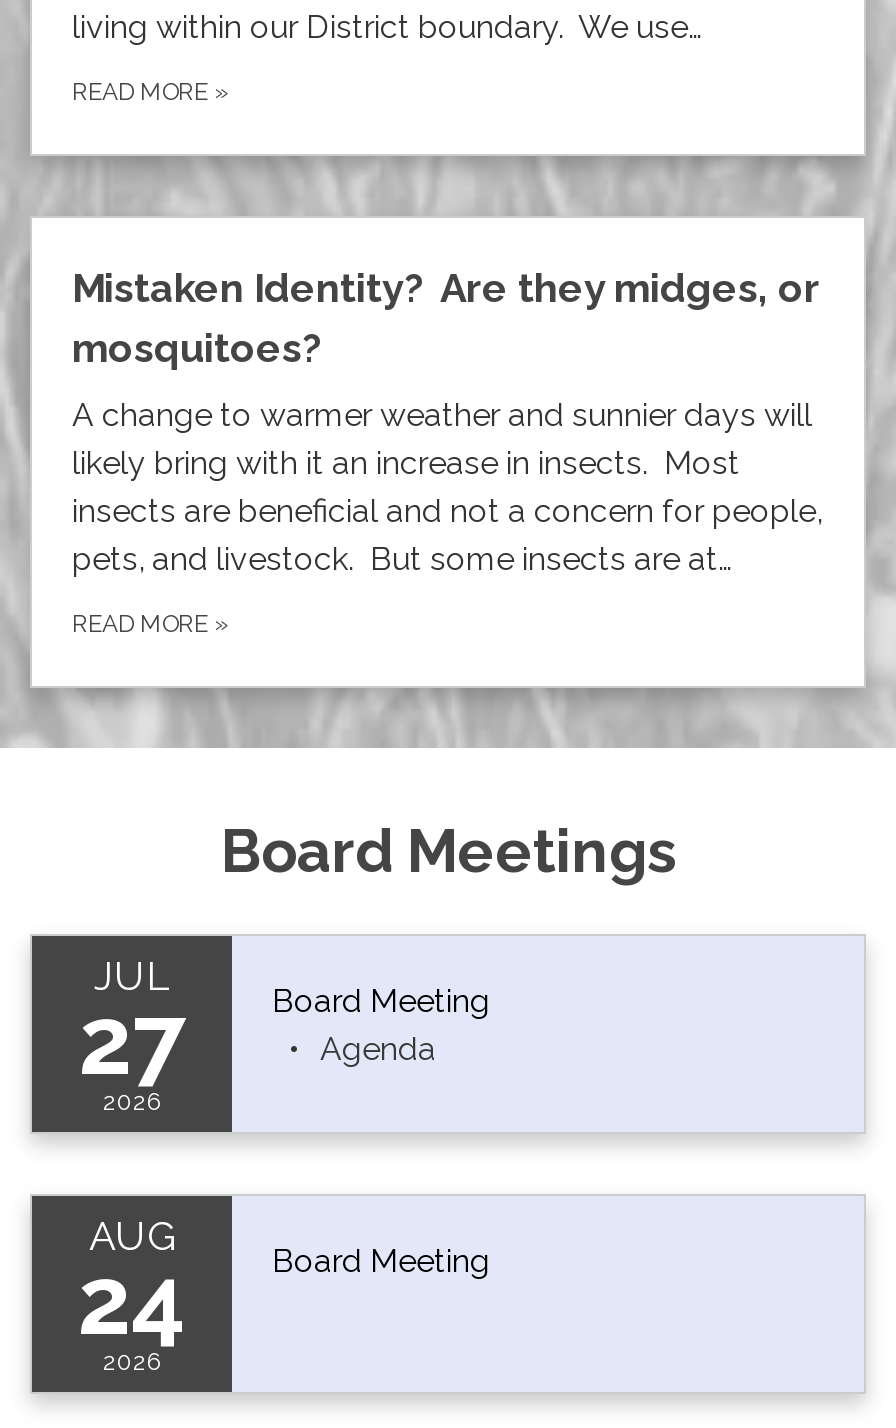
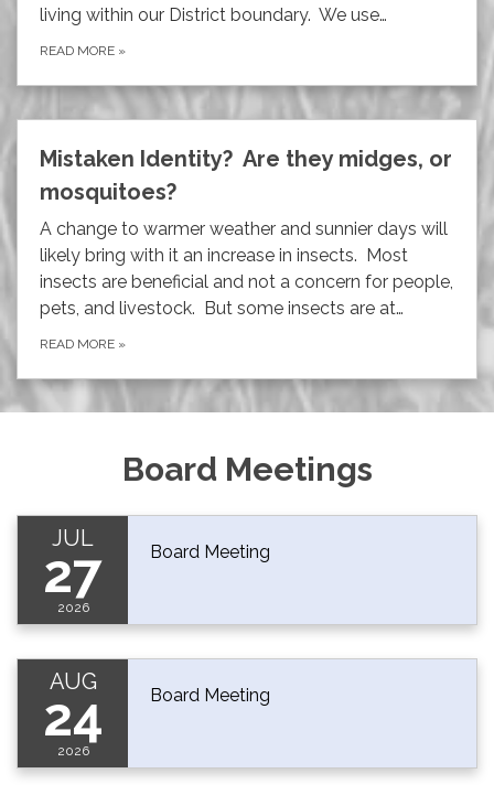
[320,1030,436,1068] Agenda -> none

